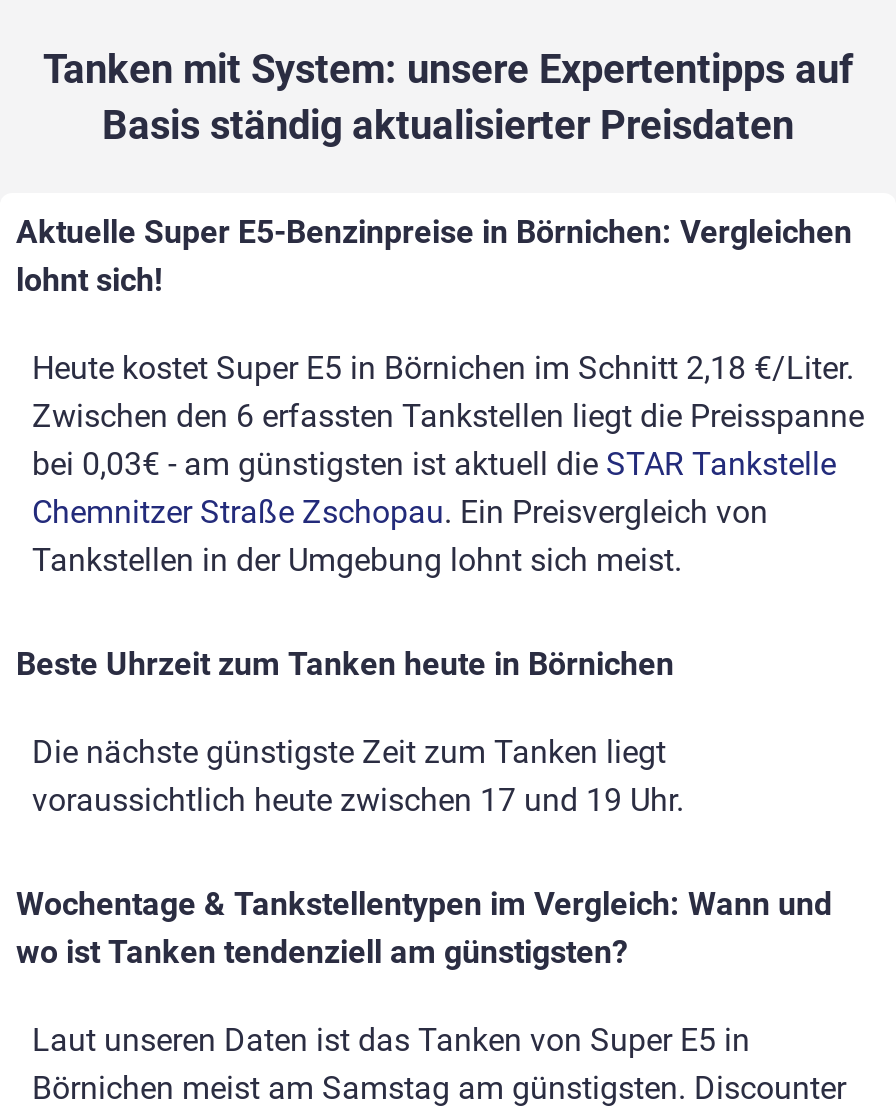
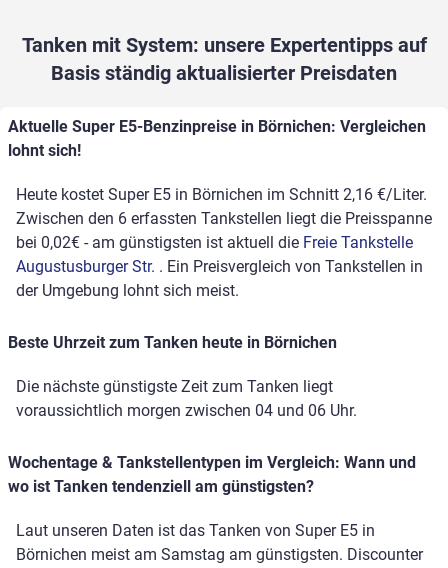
[32,349,854,387] Heute kostet Super E5 in Börnichen im Schnitt 2,18 €/Liter. -> [16,185,427,204] Heute kostet Super E5 in Börnichen im Schnitt 2,16 €/Liter.
[32,445,836,579] bei 0,03€ - am günstigsten ist aktuell die STAR Tankstelle | Chemnitzer Straße Zschopau. Ein Preisvergleich von | Tankstellen in der Umgebung lohnt sich meist. -> [16,233,423,300] bei 0,02€ - am günstigsten ist aktuell die Freie Tankstelle | Augustusburger Str.. Ein Preisvergleich von Tankstellen in | der Umgebung lohnt sich meist.
[32,781,684,819] voraussichtlich heute zwischen 17 und 19 Uhr. -> [16,401,357,420] voraussichtlich morgen zwischen 04 und 06 Uhr.

